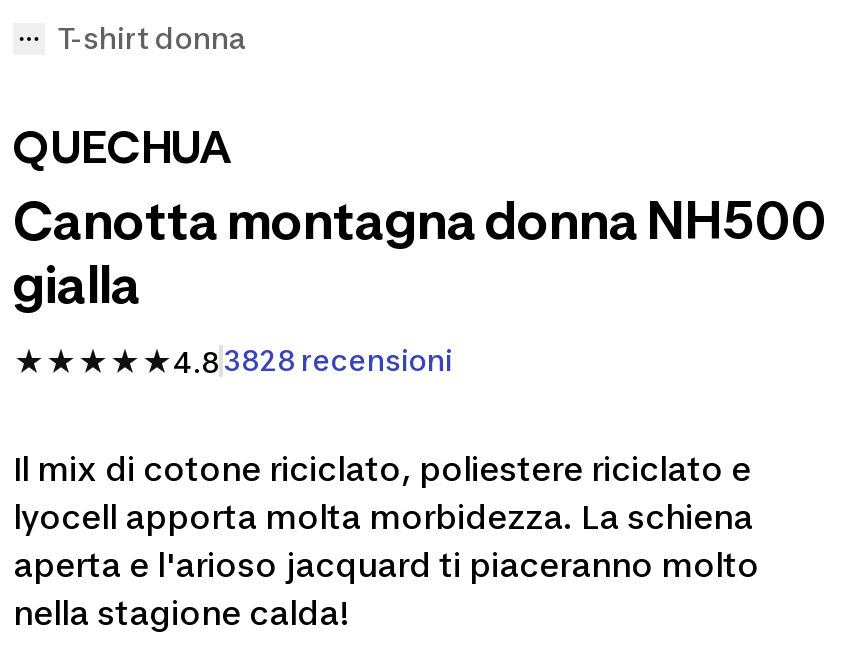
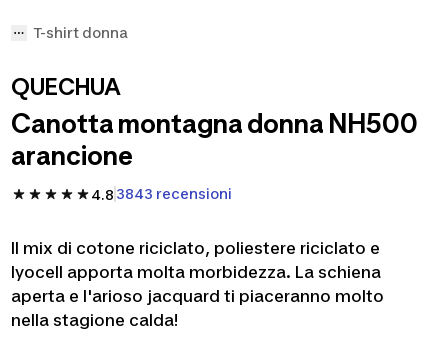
[13,253,141,315] gialla -> [11,140,133,171] arancione
[173,343,453,378] 4.8 3828 recensioni -> [91,185,232,202] 4.8 3843 recensioni

